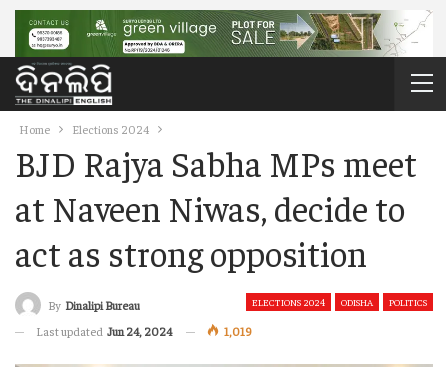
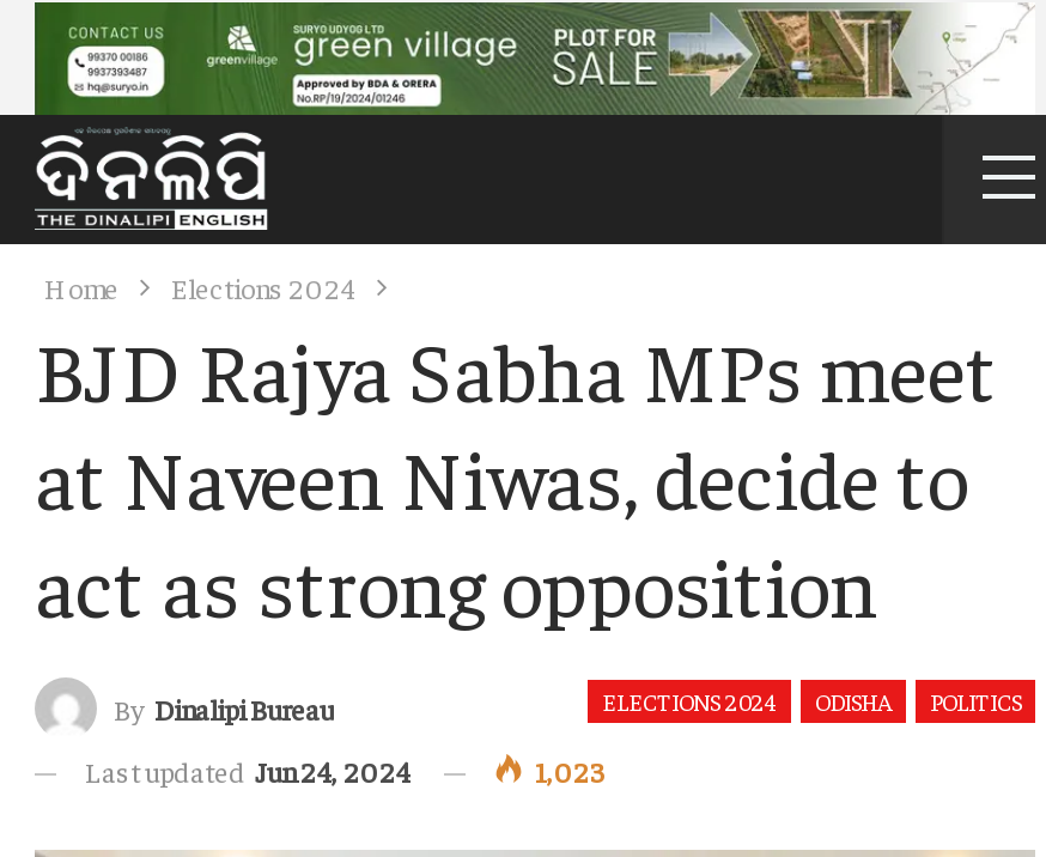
[222,322,251,338] 1,019 -> [530,750,602,789] 1,023

